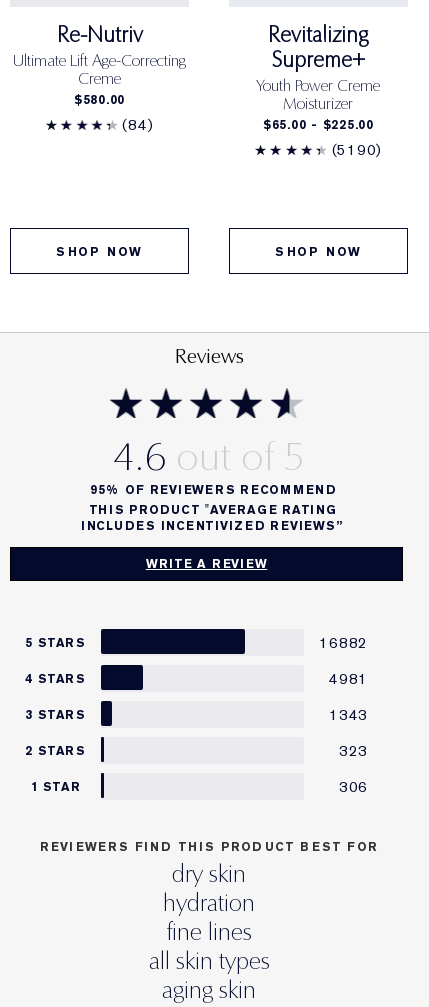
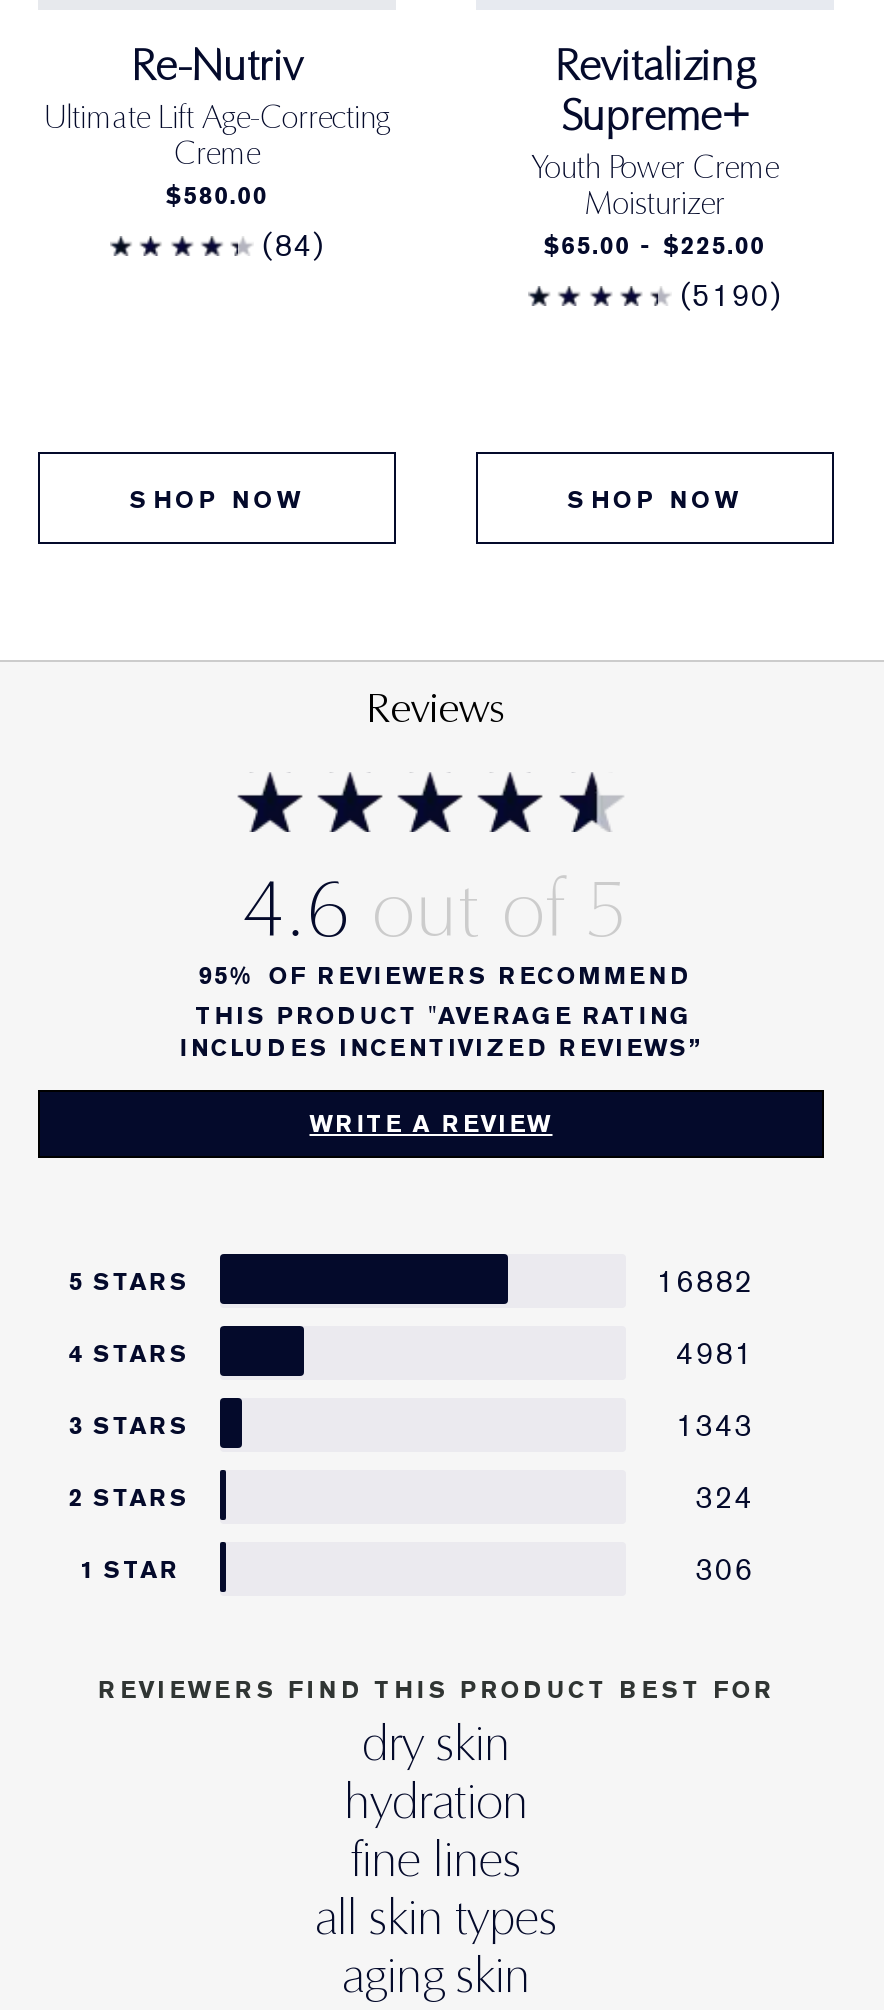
[339,741,368,761] 323 -> [696,1479,754,1519] 324

